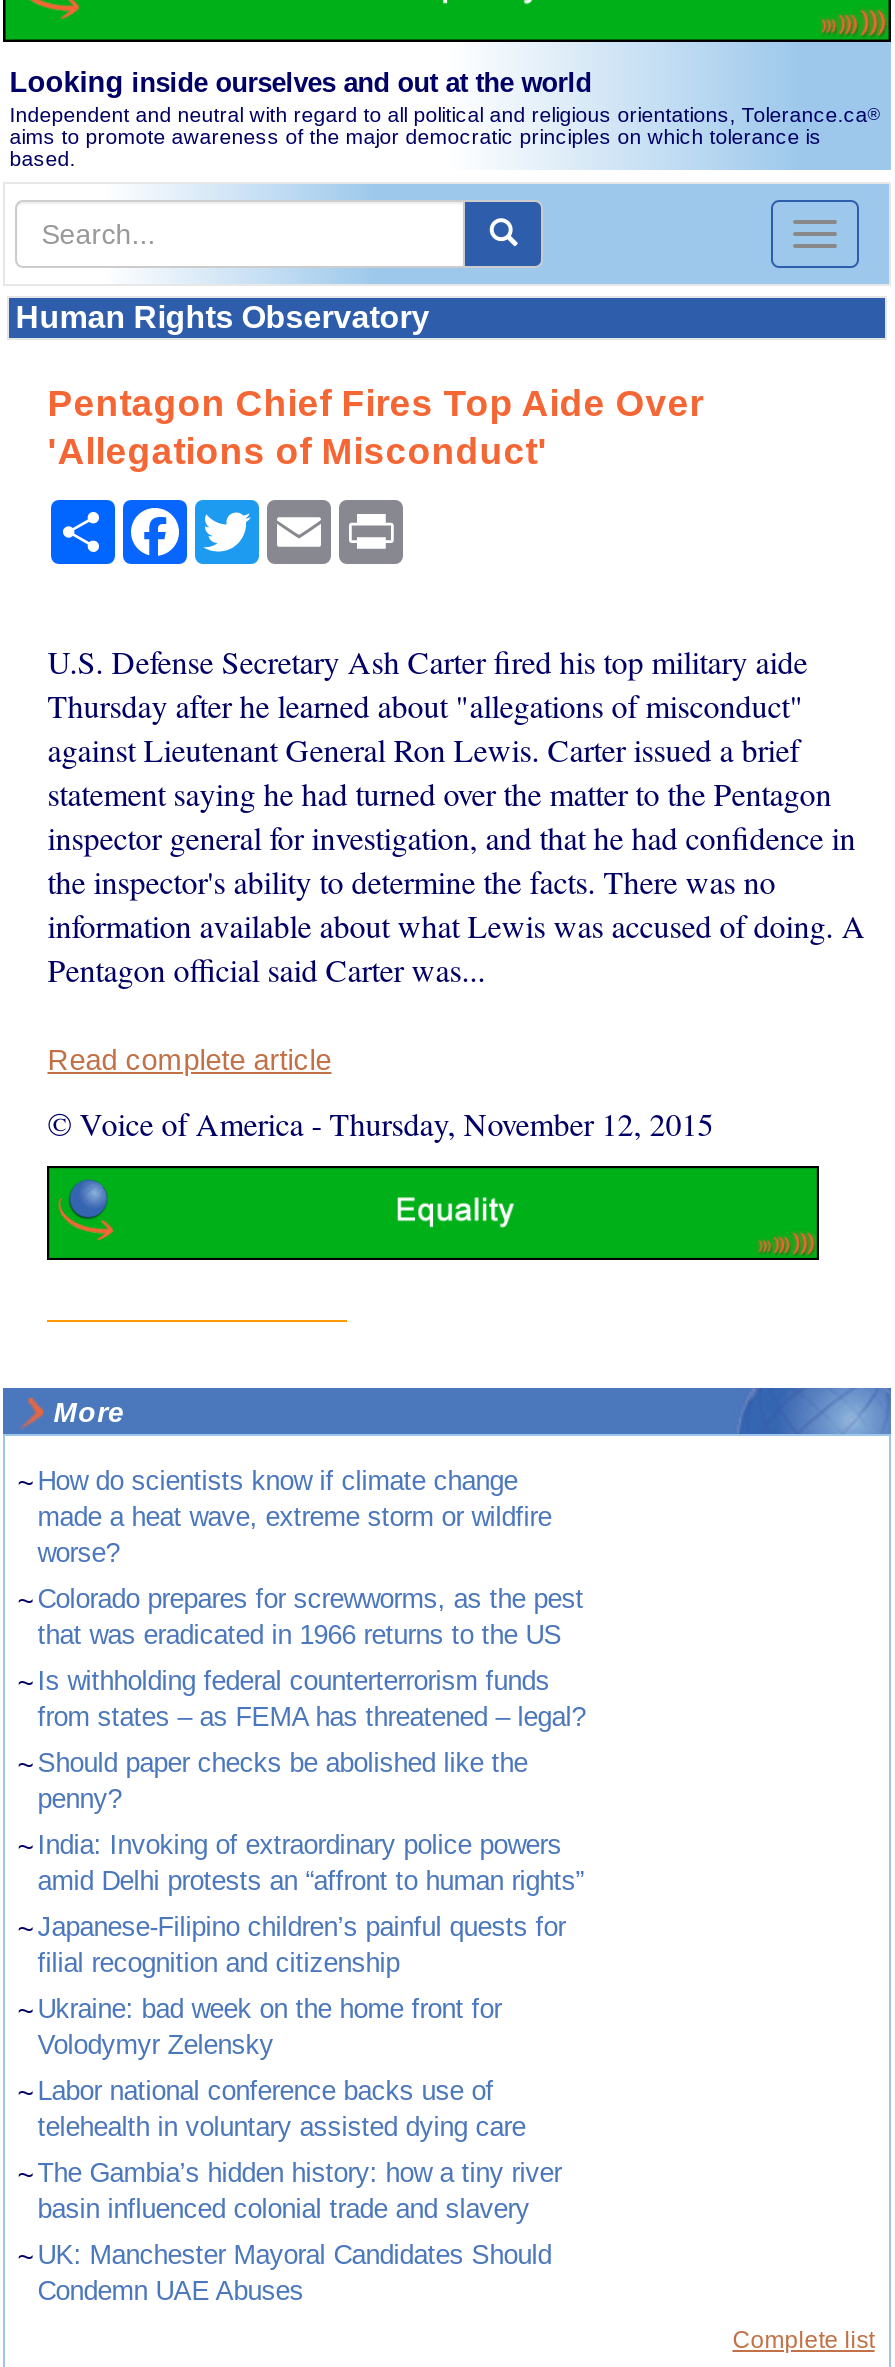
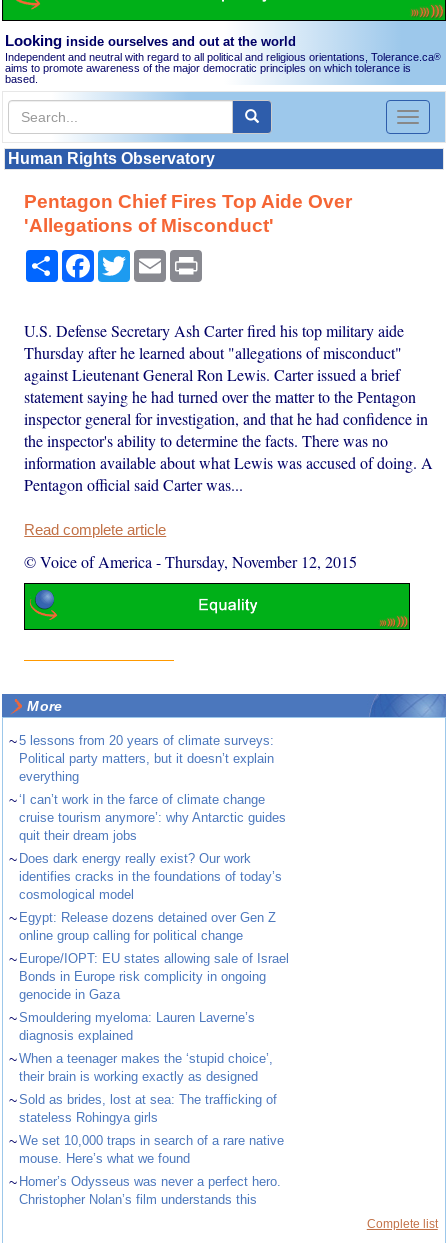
[17,1467,551,1569] ~ How do scientists know if climate change | made a heat wave, extreme storm or wildfire | worse? -> [9,733,274,784] ~ 5 lessons from 20 years of climate surveys: | Political party matters, but it doesn’t explain | everything
[17,1585,583,1651] ~ Colorado prepares for screwworms, as the pest | that was eradicated in 1966 returns to the US -> [9,792,286,843] ~ ‘I can’t work in the farce of climate change | cruise tourism anymore’: why Antarctic guides | quit their dream jobs
[17,1667,585,1733] ~ Is withholding federal counterterrorism funds | from states – as FEMA has threatened – legal? -> [9,851,282,902] ~ Does dark energy really exist? Our work | identifies cracks in the foundations of today’s | cosmological model
[17,1749,527,1815] ~ Should paper checks be abolished like the | penny? -> [9,910,276,943] ~ Egypt: Release dozens detained over Gen Z | online group calling for political change
[17,1831,583,1897] ~ India: Invoking of extraordinary police powers | amid Delhi protests an “affront to human rights” -> [9,951,289,1002] ~ Europe/IOPT: EU states allowing sale of Israel | Bonds in Europe risk complicity in ongoing | genocide in Gaza
[17,1913,565,1979] ~ Japanese-Filipino children’s painful quests for | filial recognition and citizenship -> [9,1010,255,1043] ~ Smouldering myeloma: Lauren Laverne’s | diagnosis explained
[17,1995,501,2061] ~ Ukraine: bad week on the home front for | Volodymyr Zelensky -> [9,1051,273,1084] ~ When a teenager makes the ‘stupid choice’, | their brain is working exactly as designed
[17,2077,525,2143] ~ Labor national conference backs use of | telehealth in voluntary assisted dying care -> [9,1092,277,1125] ~ Sold as brides, lost at sea: The trafficking of | stateless Rohingya girls
[17,2159,561,2225] ~ The Gambia’s hidden history: how a tiny river | basin influenced colonial trade and slavery -> [9,1133,284,1166] ~ We set 10,000 traps in search of a rare native | mouse. Here’s what we found
[17,2241,551,2307] ~ UK: Manchester Mayoral Candidates Should | Condemn UAE Abuses -> [9,1174,281,1207] ~ Homer’s Odysseus was never a perfect hero. | Christopher Nolan’s film understands this

